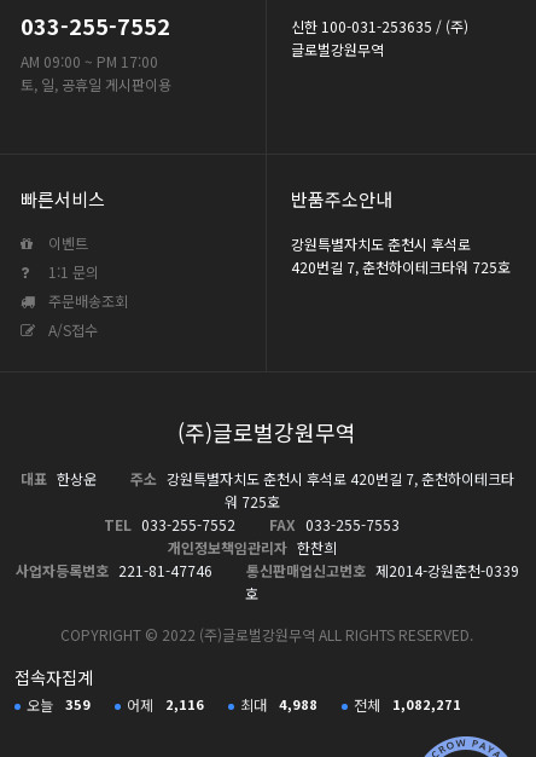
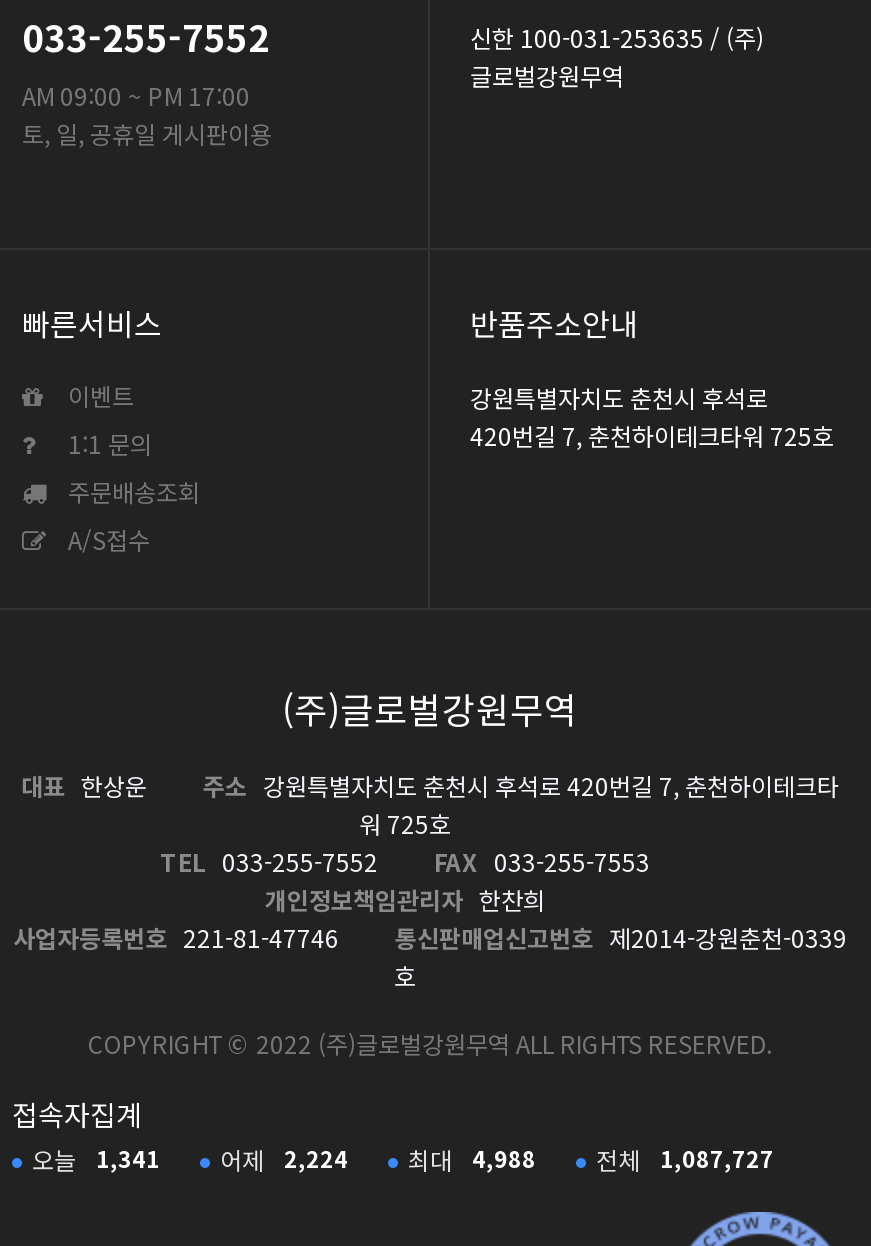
[65,694,91,714] 359 -> [96,1142,160,1174] 1,341
[165,694,204,714] 2,116 -> [284,1142,348,1174] 2,224
[392,694,461,714] 1,082,271 -> [660,1142,774,1174] 1,087,727

